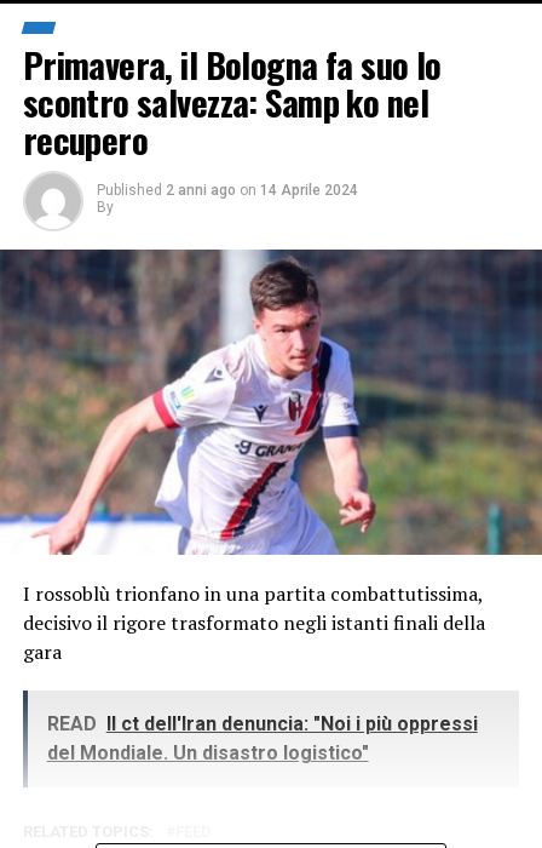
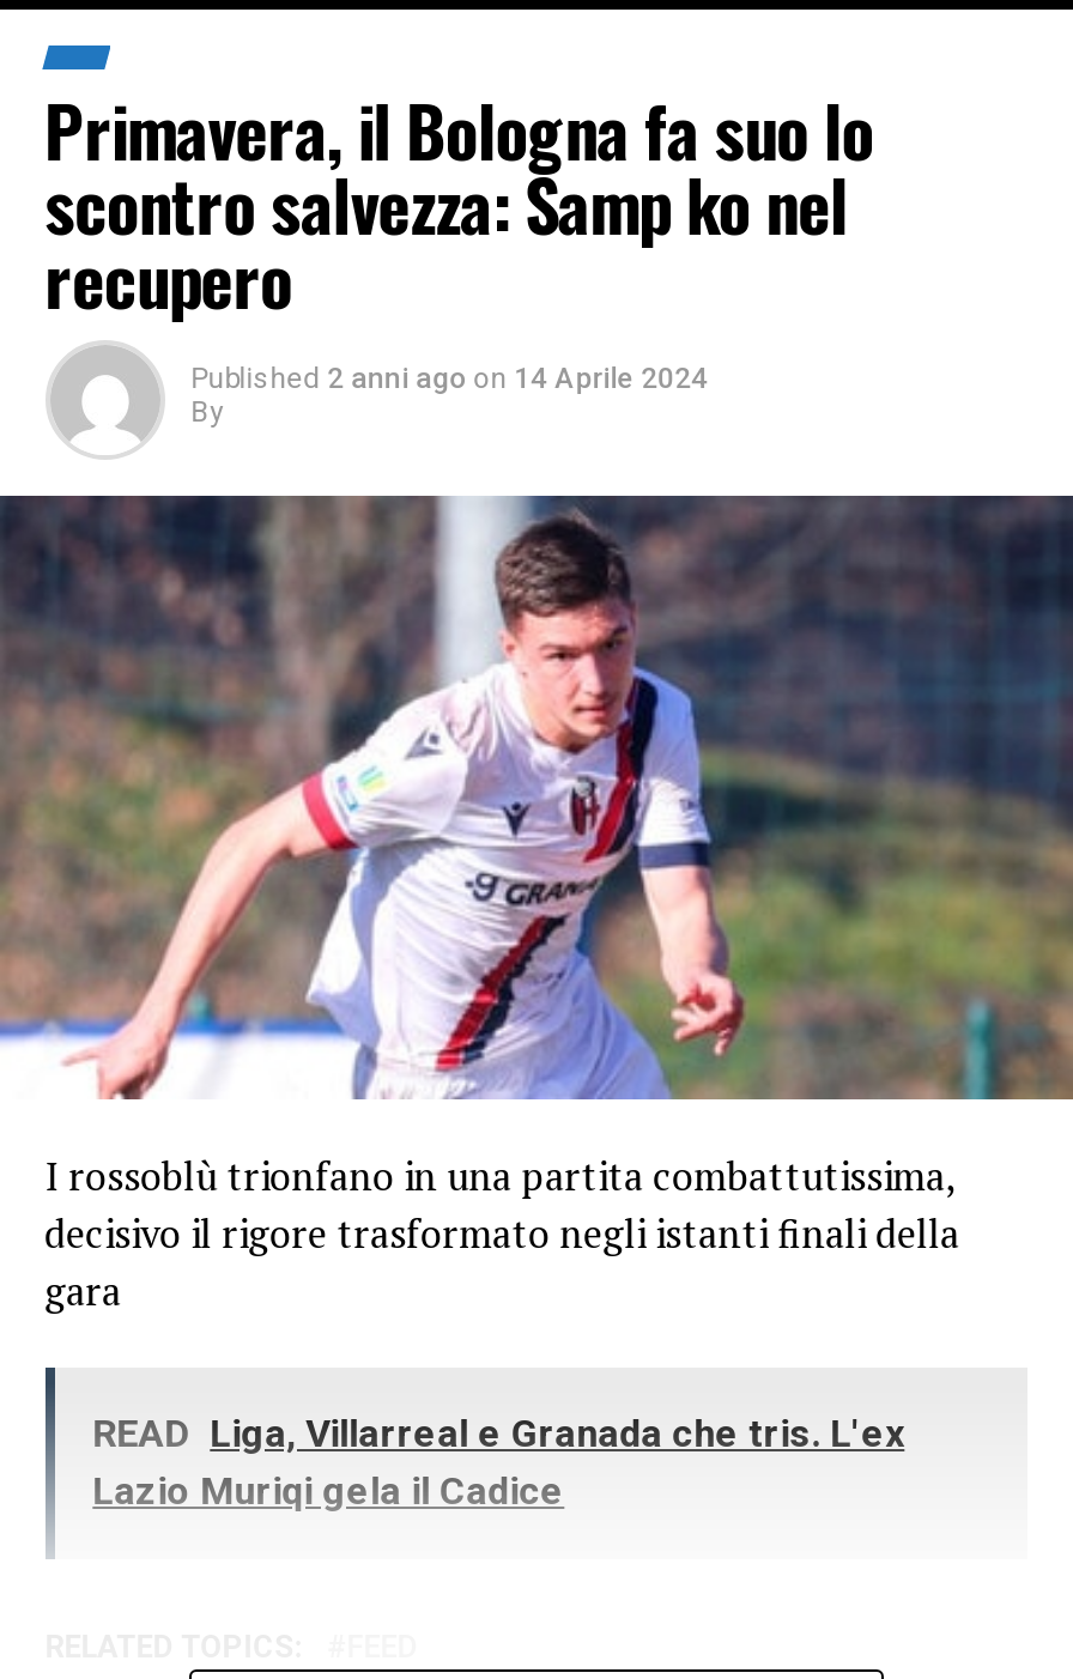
[47,712,478,764] READ Il ct dell'Iran denuncia: "Noi i più oppressi | del Mondiale. Un disastro logistico" -> [93,1410,905,1513] READ Liga, Villarreal e Granada che tris. L'ex | Lazio Muriqi gela il Cadice

